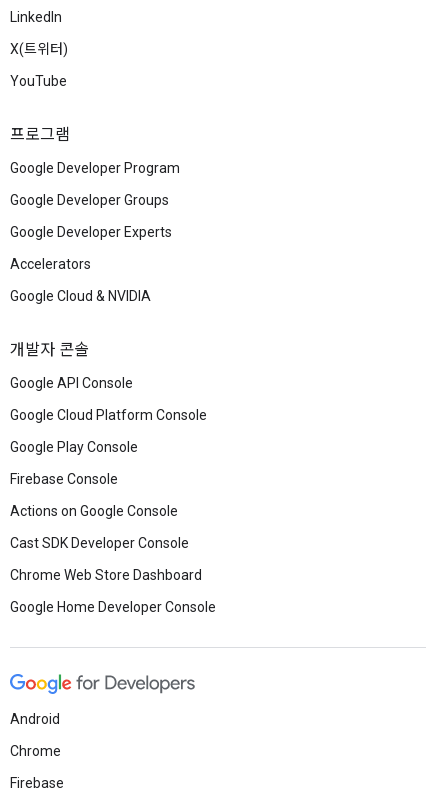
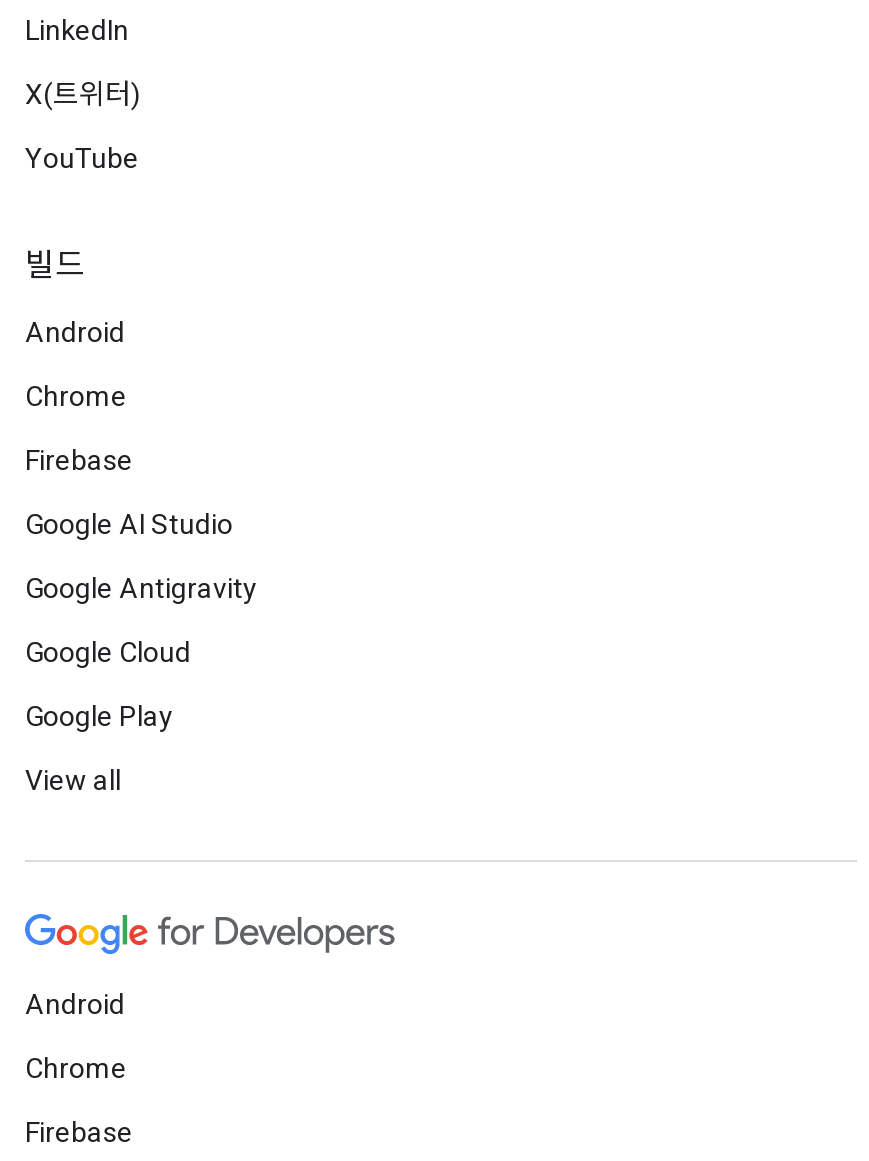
[10,125,216,615] 프로그램 | Google Developer Program | Google Developer Groups | Google Developer Experts | Accelerators | Google Cloud & NVIDIA | 개발자 콘솔 | Google API Console | Google Cloud Platform Console | Google Play Console | Firebase Console | Actions on Google Console | Cast SDK Developer Console | Chrome Web Store Dashboard | Google Home Developer Console -> [25,246,257,796] 빌드 | Android | Chrome | Firebase | Google AI Studio | Google Antigravity | Google Cloud | Google Play | View all

